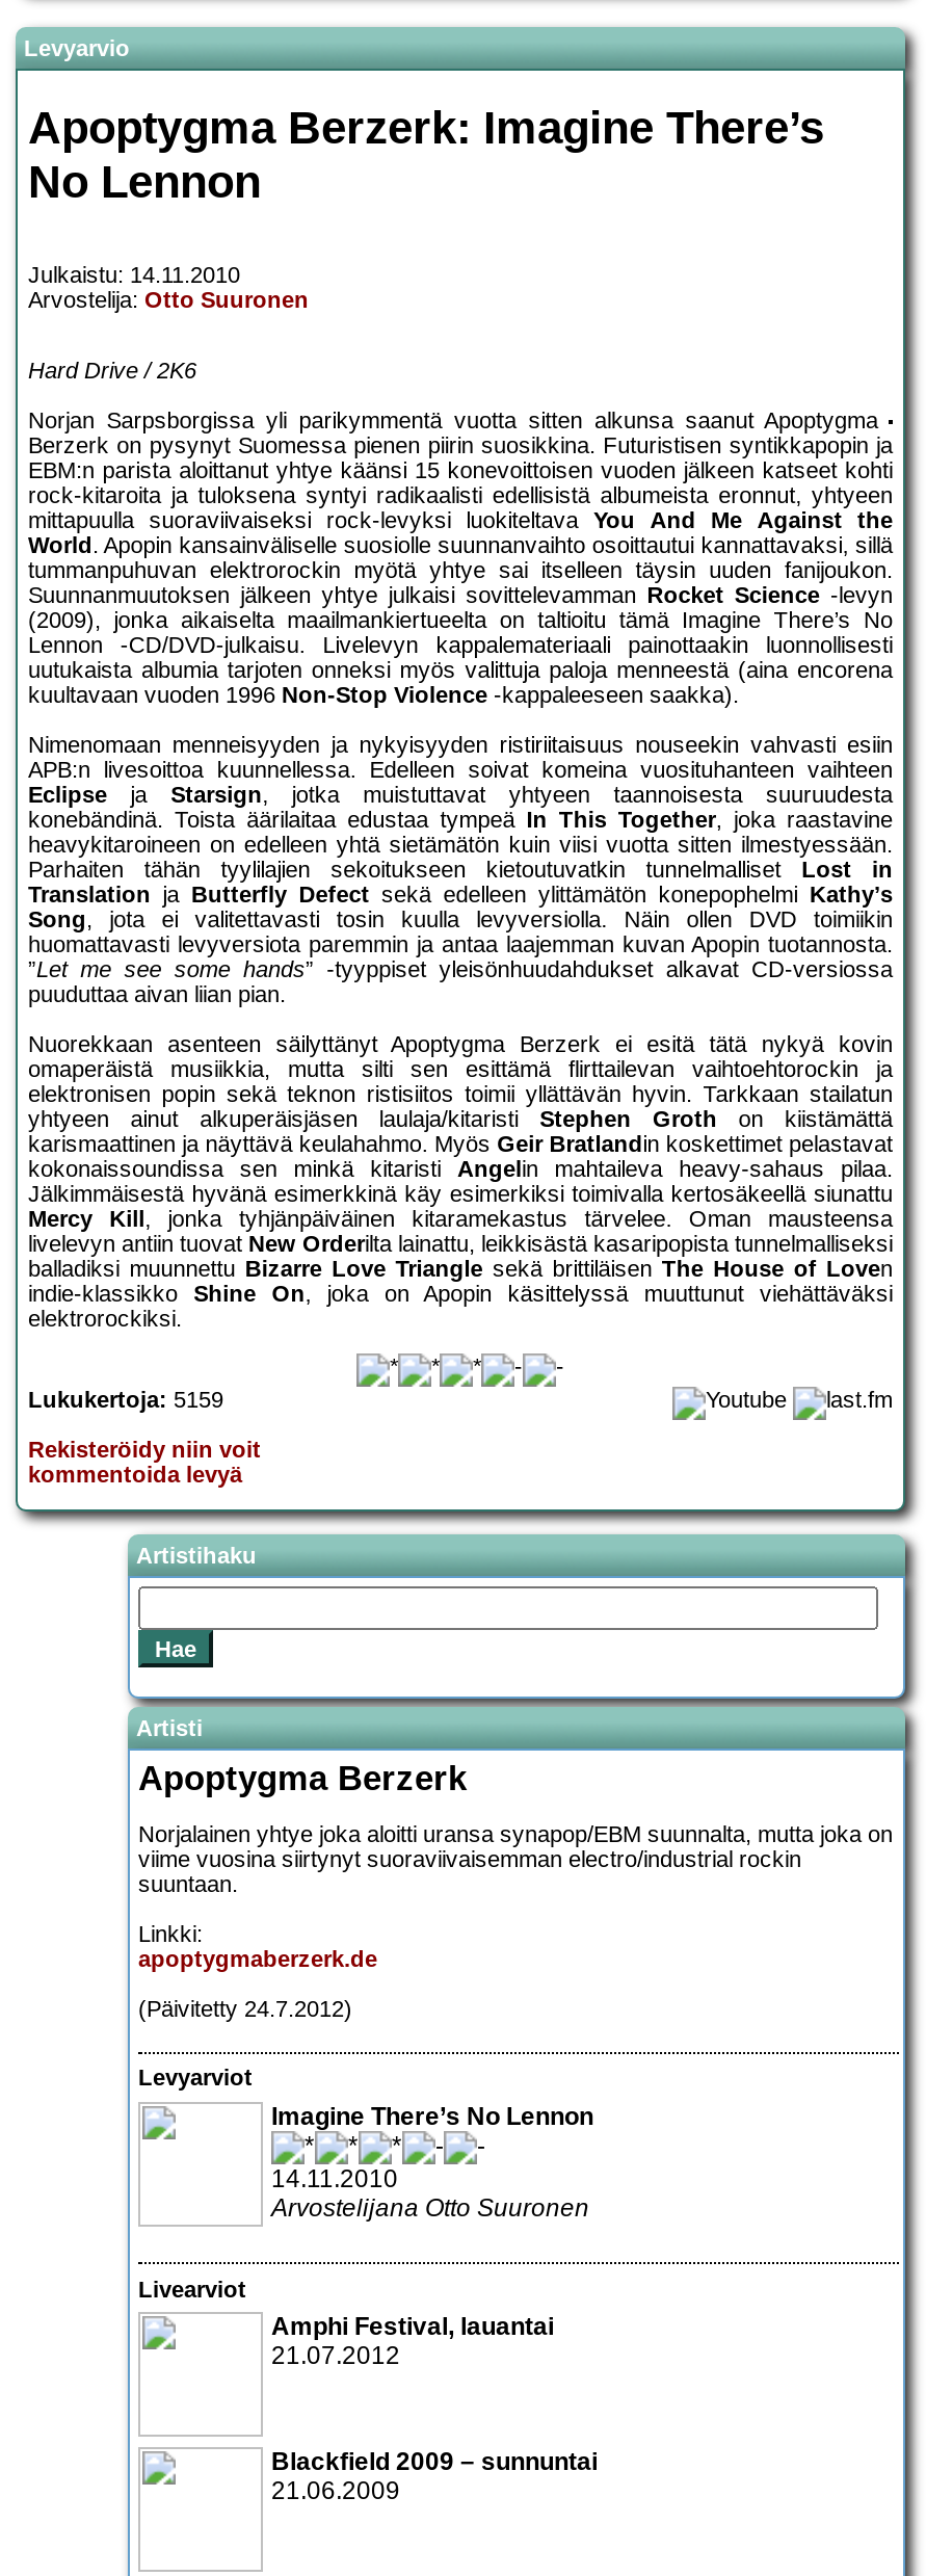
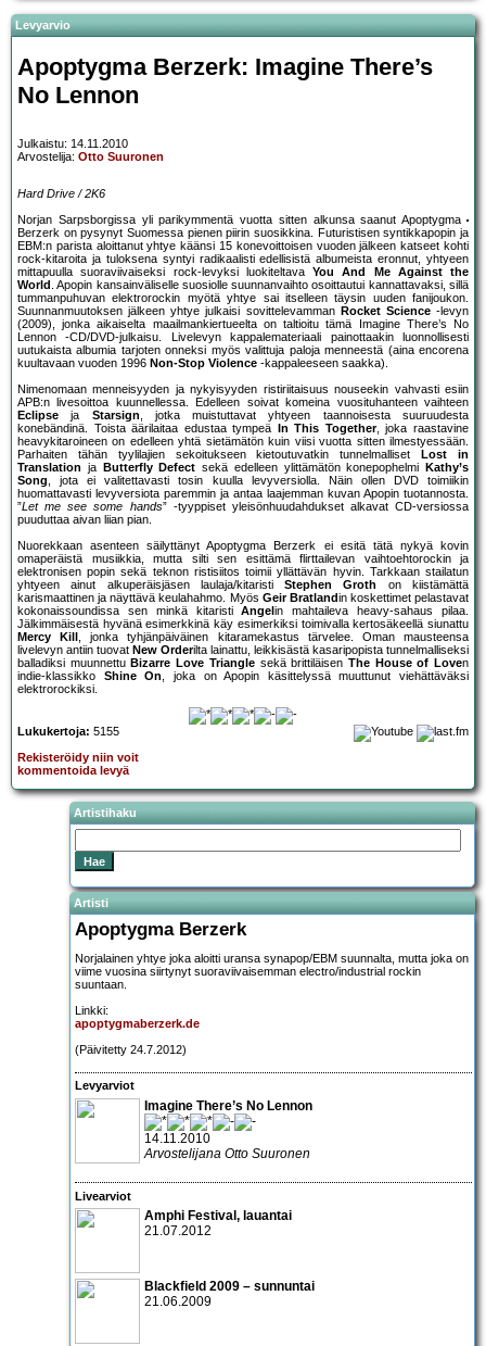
[28,1388,223,1413] Lukukertoja: 5159 -> [17,725,119,738] Lukukertoja: 5155

